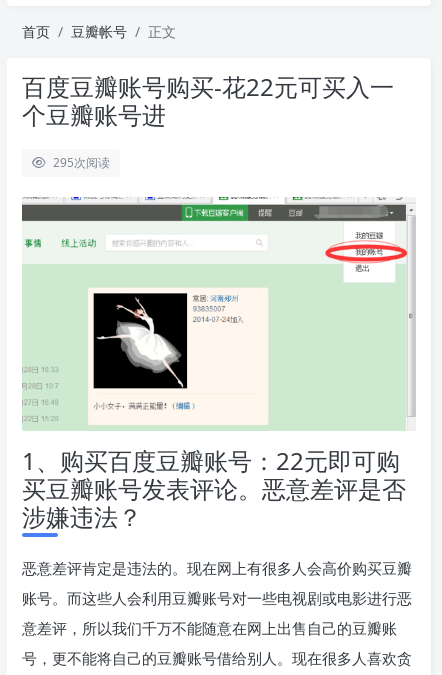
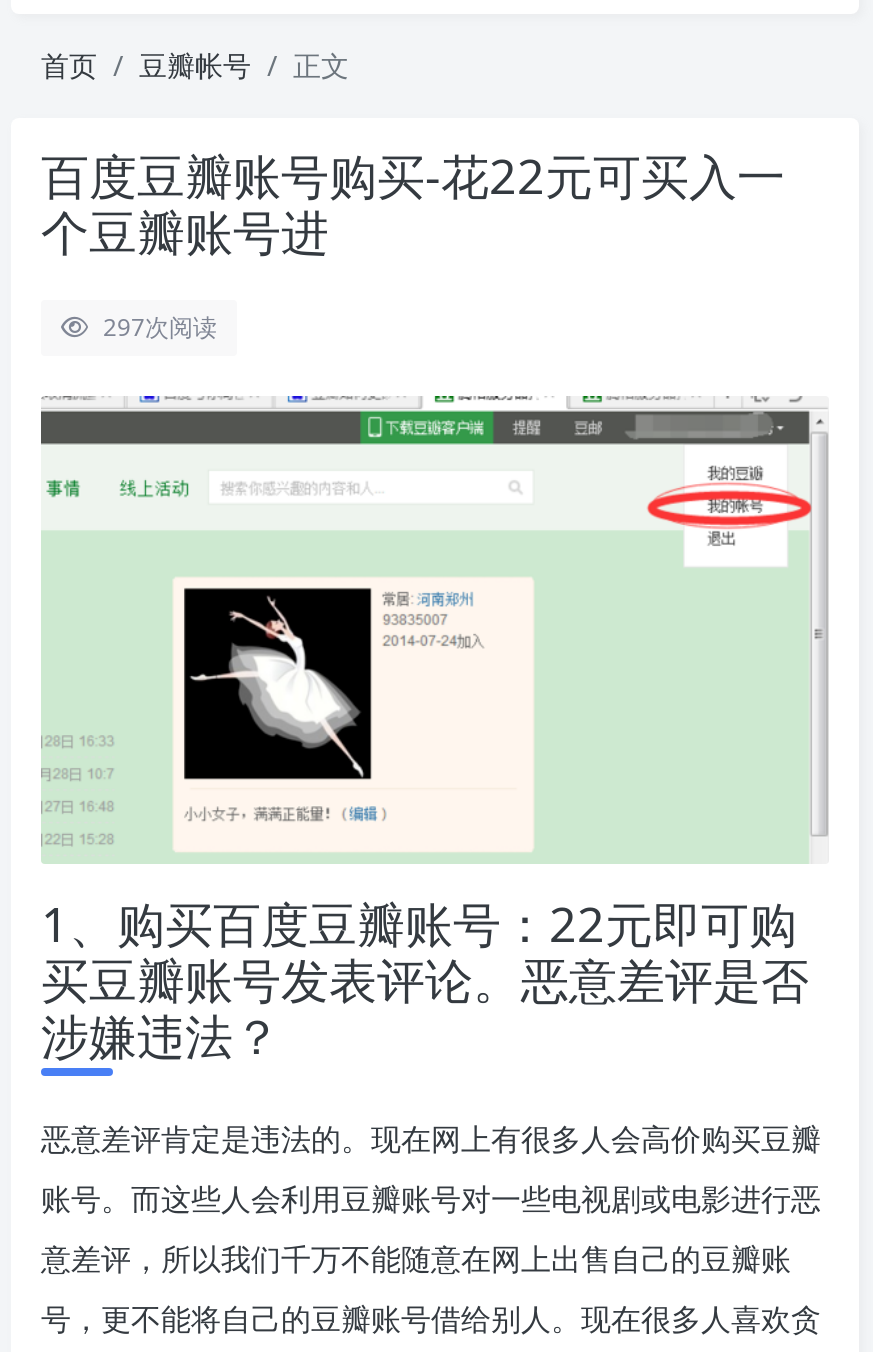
[53,154,110,171] 295次阅读 -> [103,310,217,344] 297次阅读

